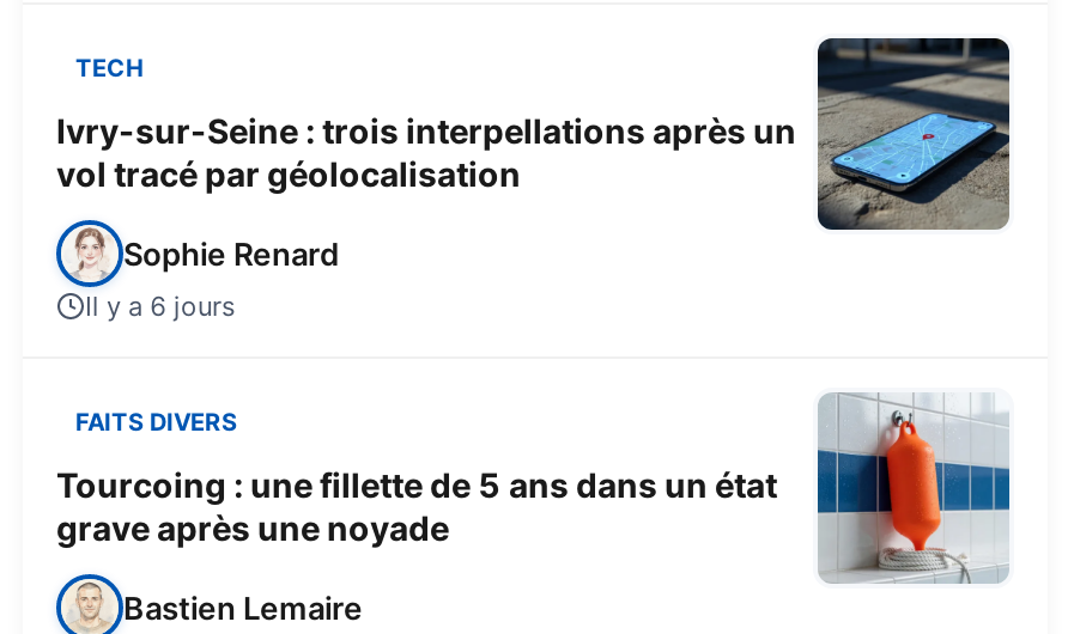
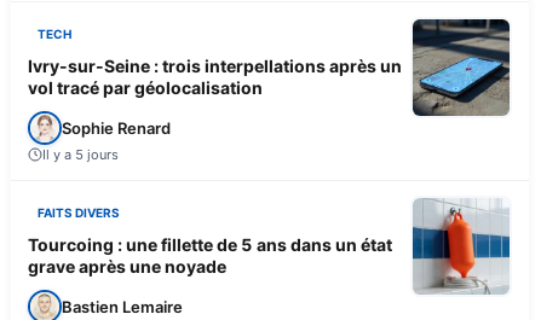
[85,289,236,322] Il y a 6 jours -> [42,146,119,163] Il y a 5 jours

